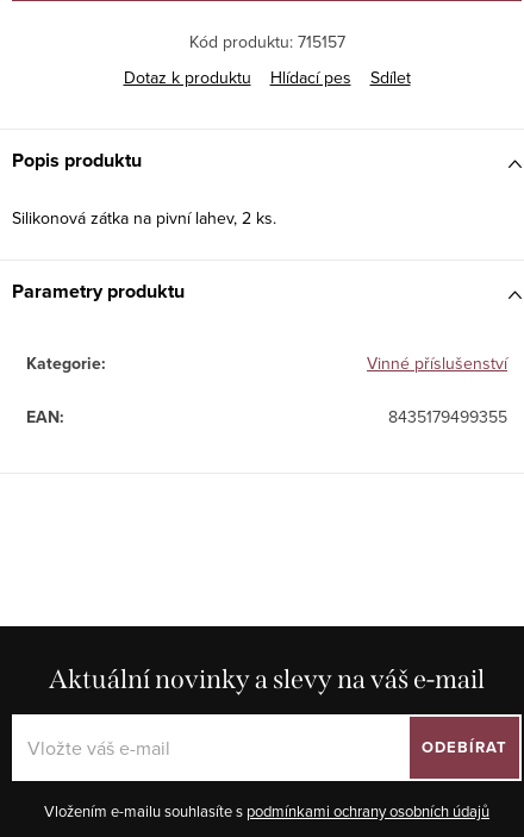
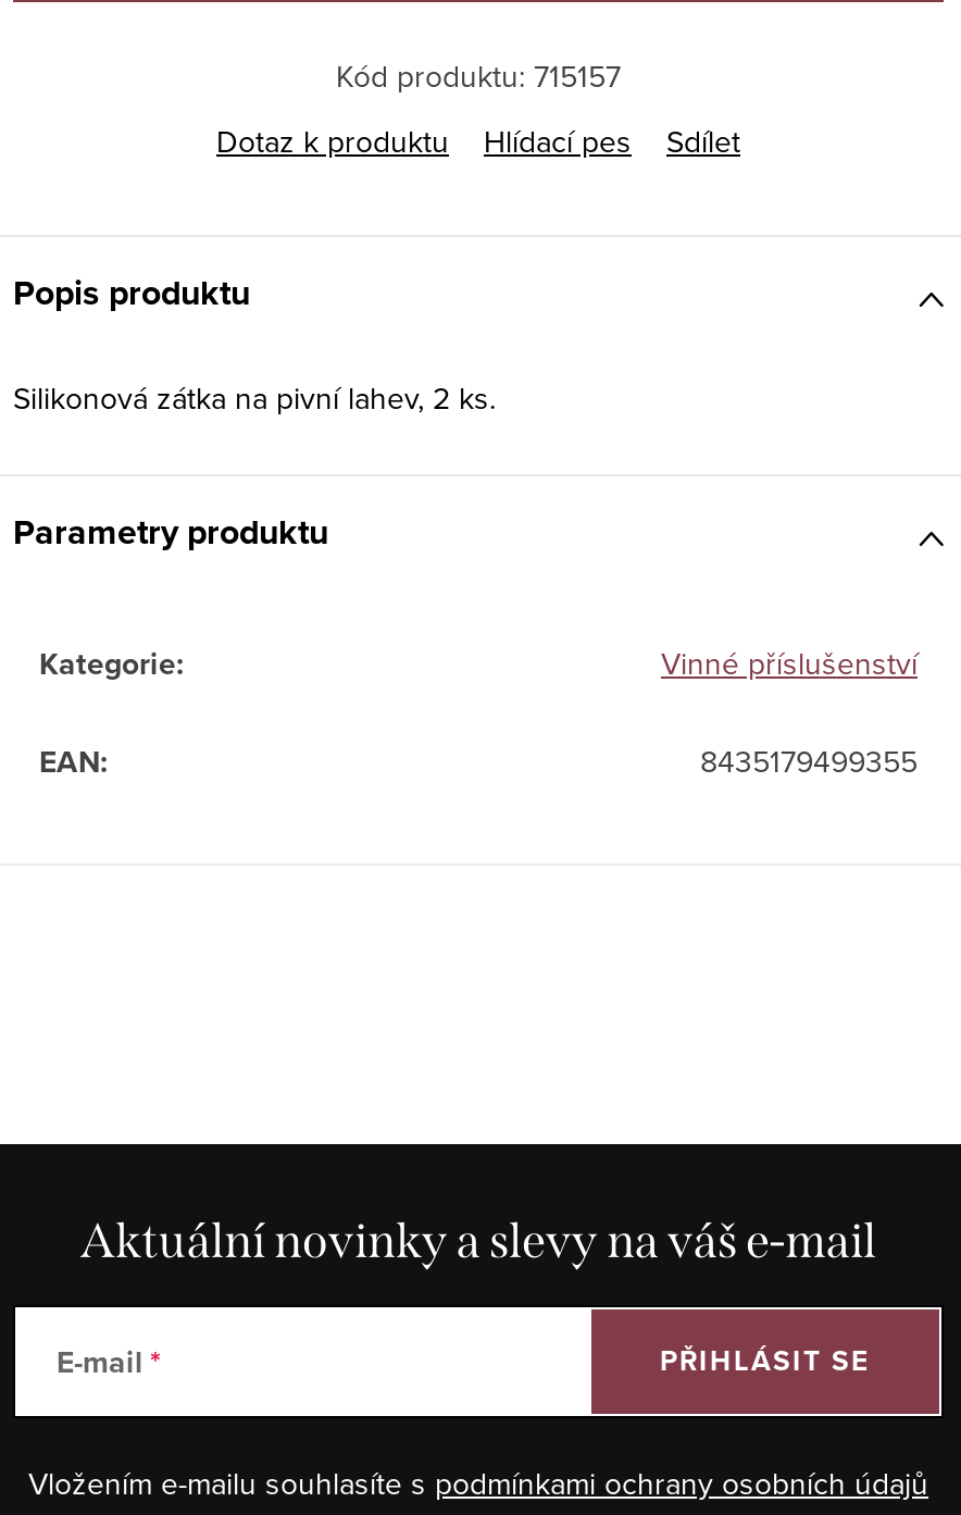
none -> [57,1340,143,1384] E-mail
[422,736,507,759] ODEBÍRAT -> [660,1340,871,1381] PŘIHLÁSIT SE

